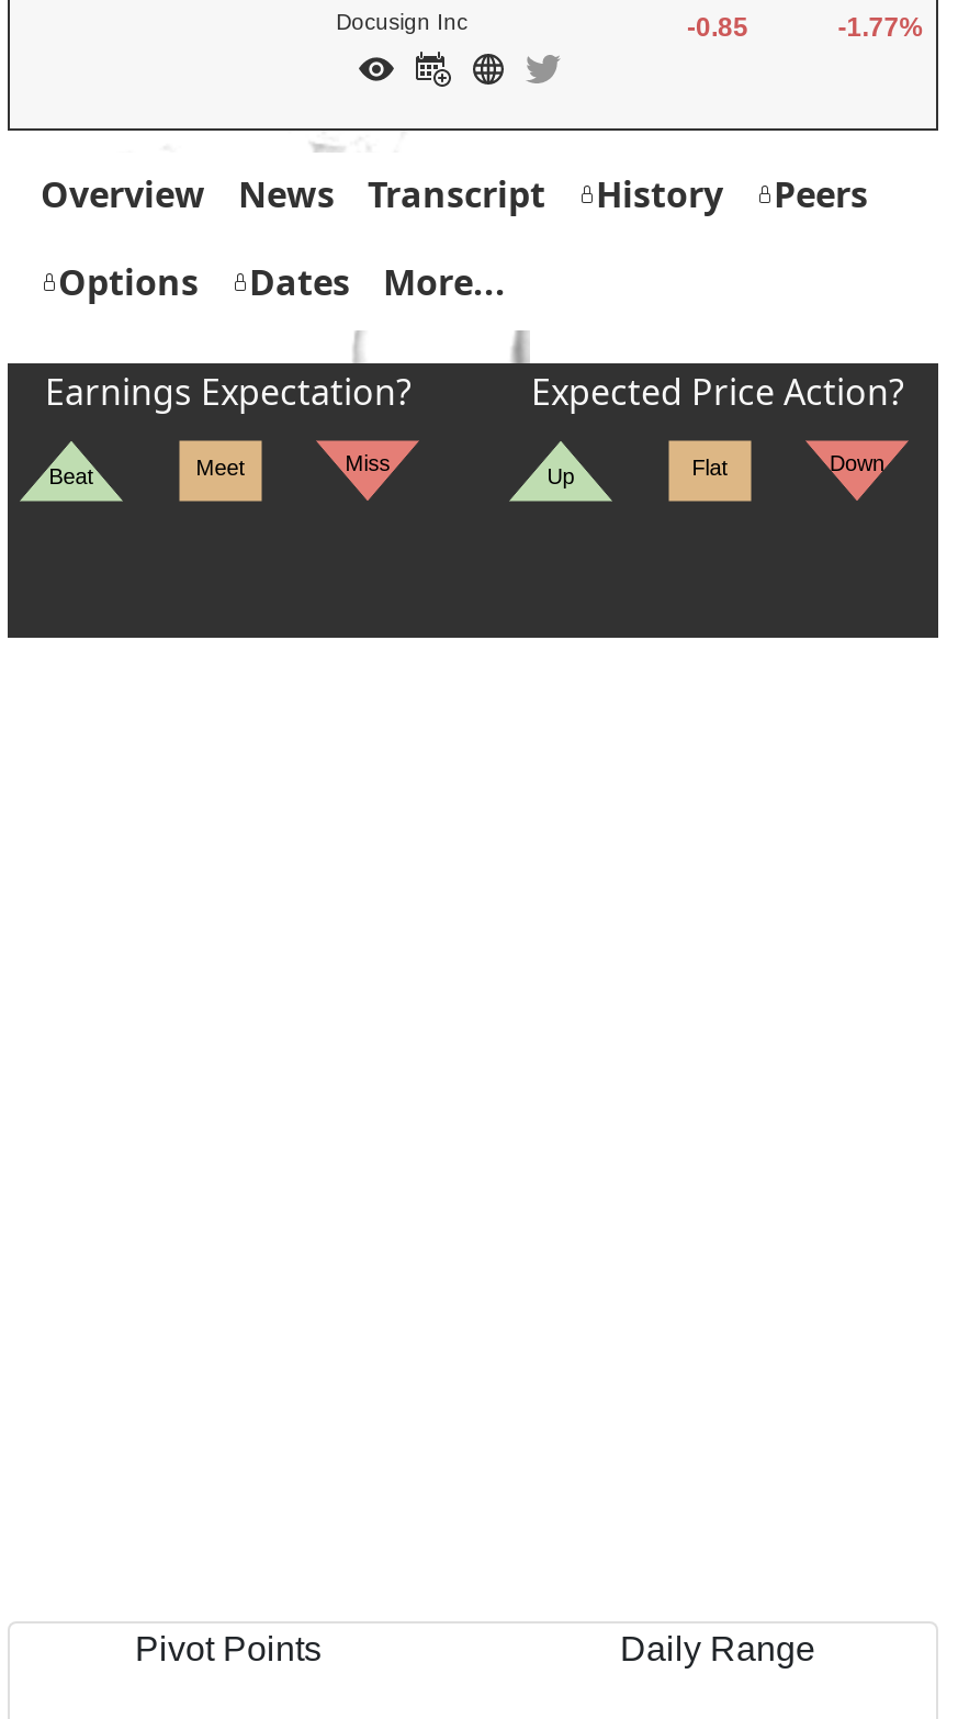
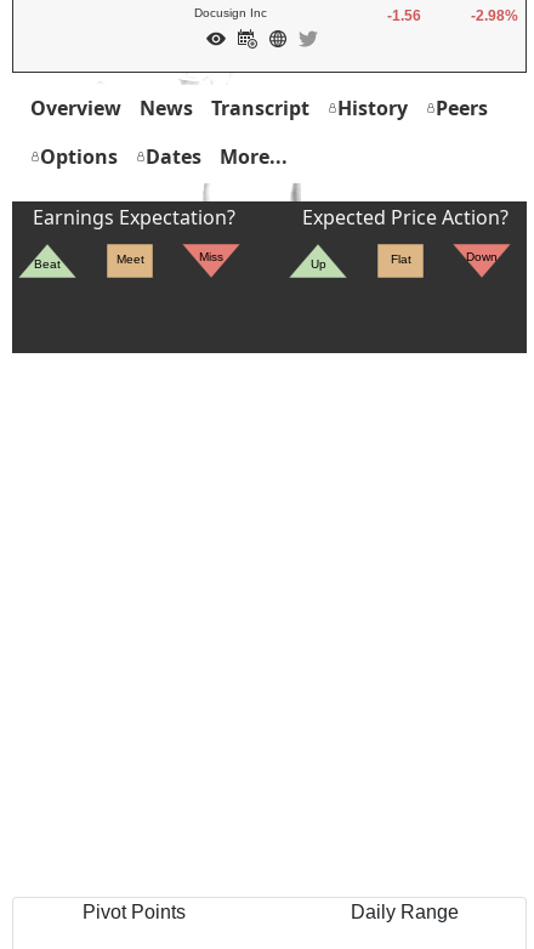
[687,12,748,43] -0.85 -> [388,7,422,24] -1.56
[838,12,924,43] -1.77% -> [471,7,519,24] -2.98%

